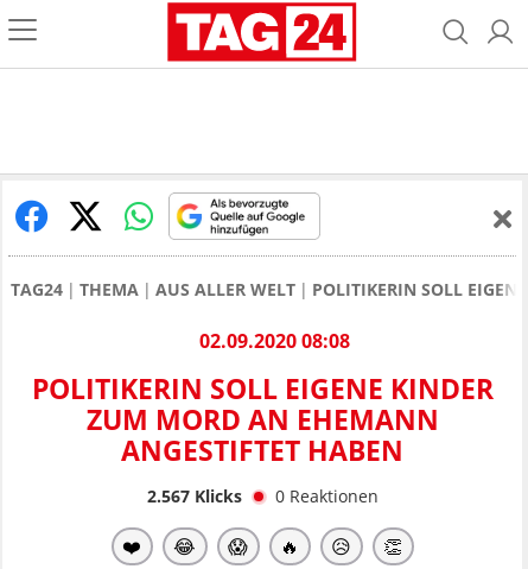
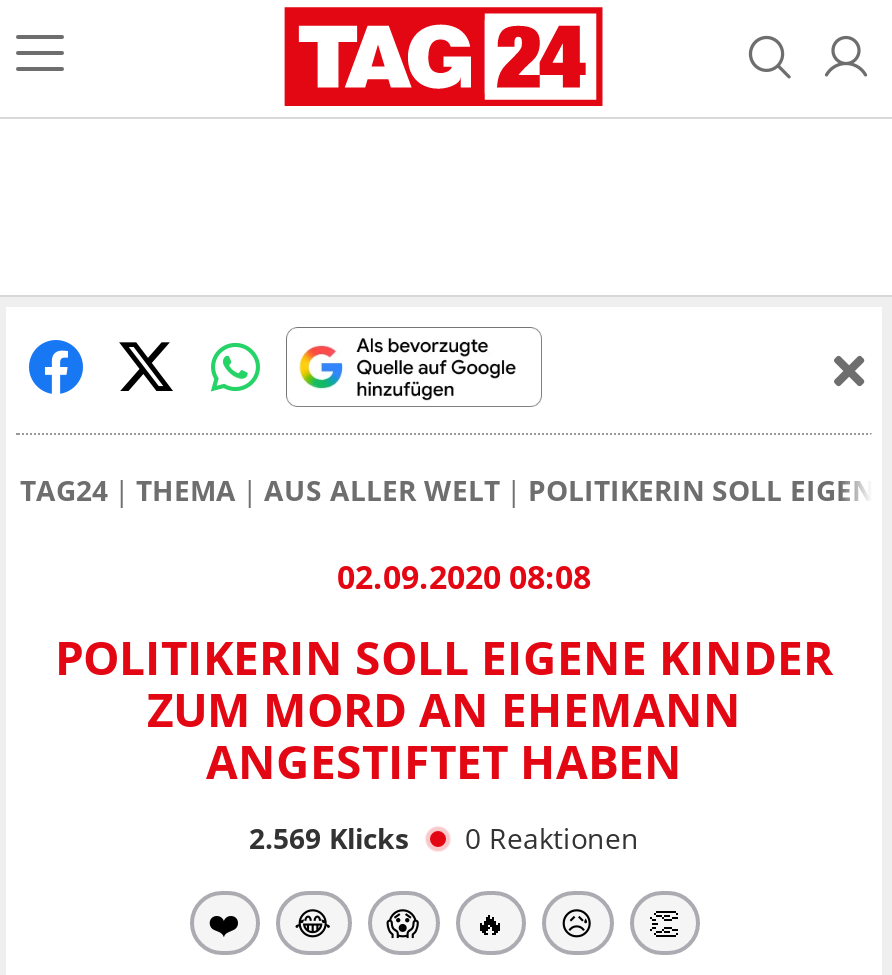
[147,484,378,507] 2.567 Klicks 0 Reaktionen -> [249,819,639,857] 2.569 Klicks 0 Reaktionen

